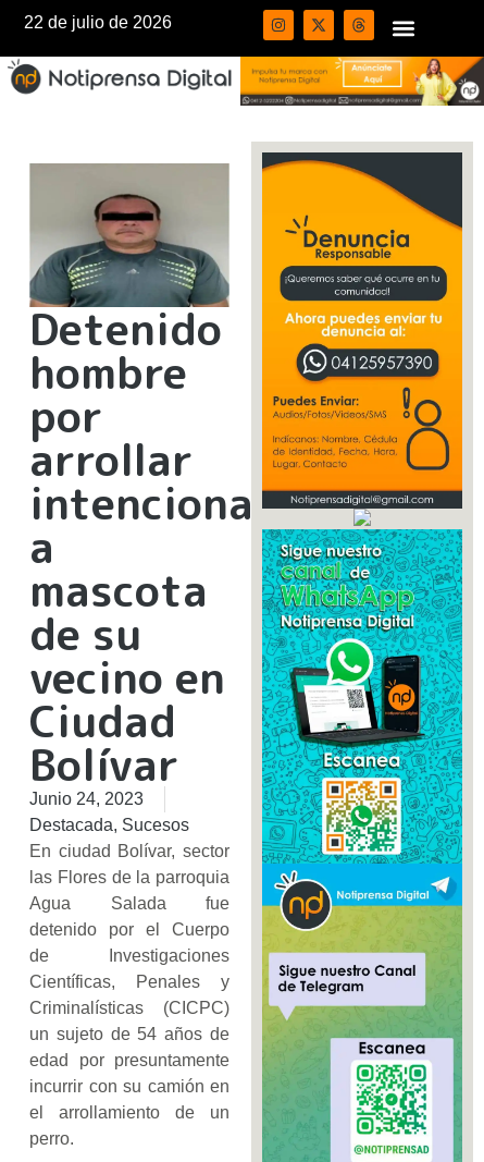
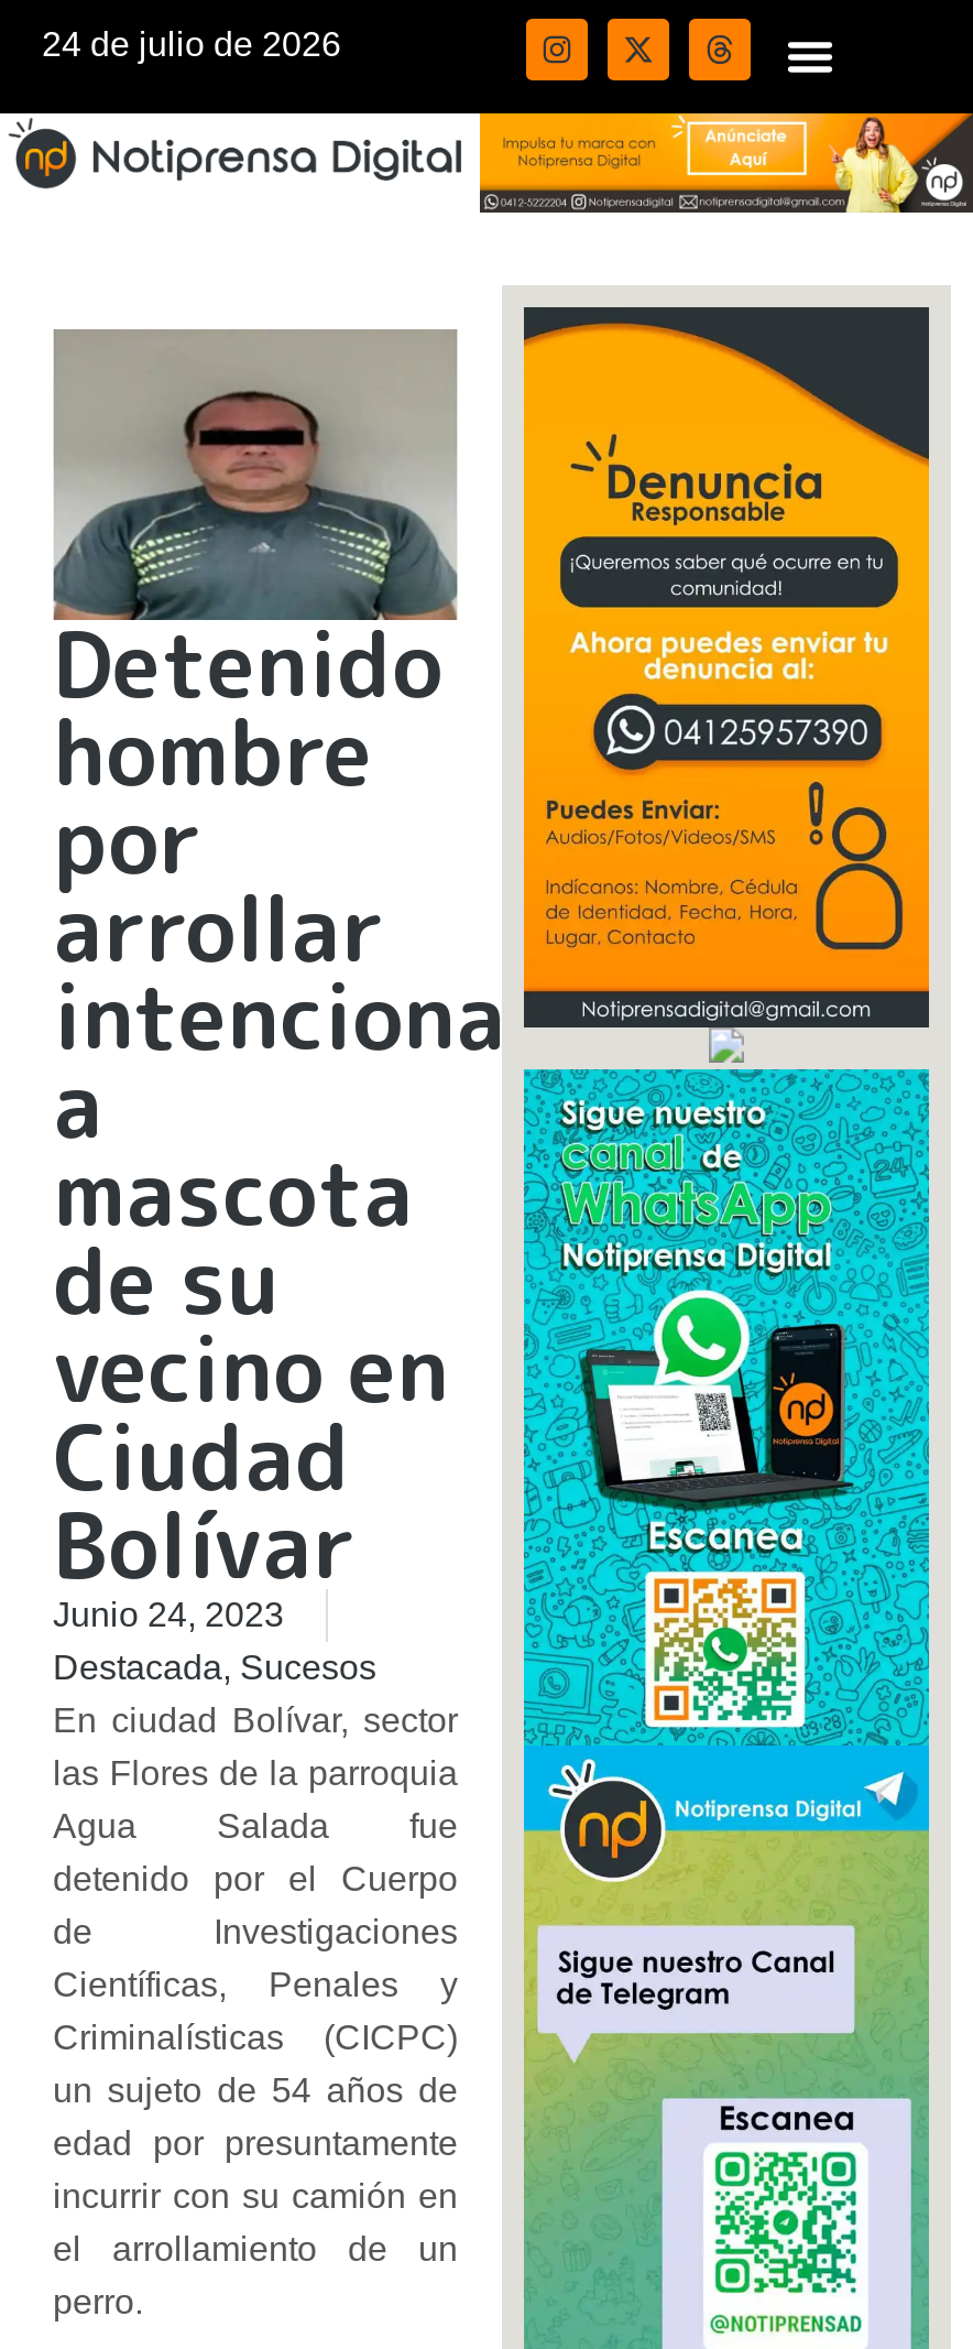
[24,13,172,32] 22 de julio de 2026 -> [42,25,341,63] 24 de julio de 2026

